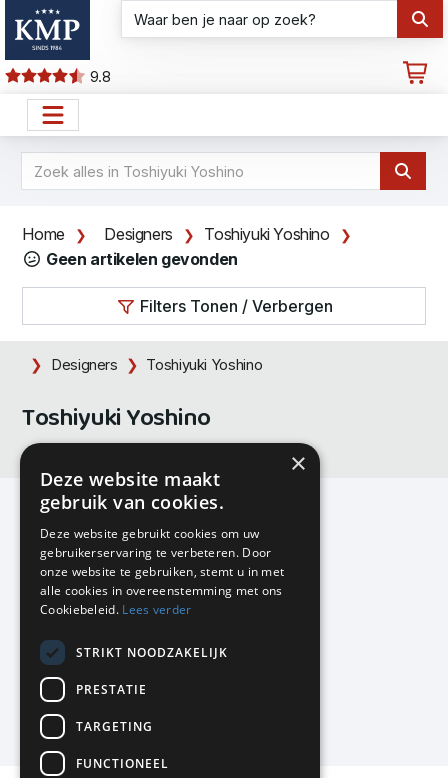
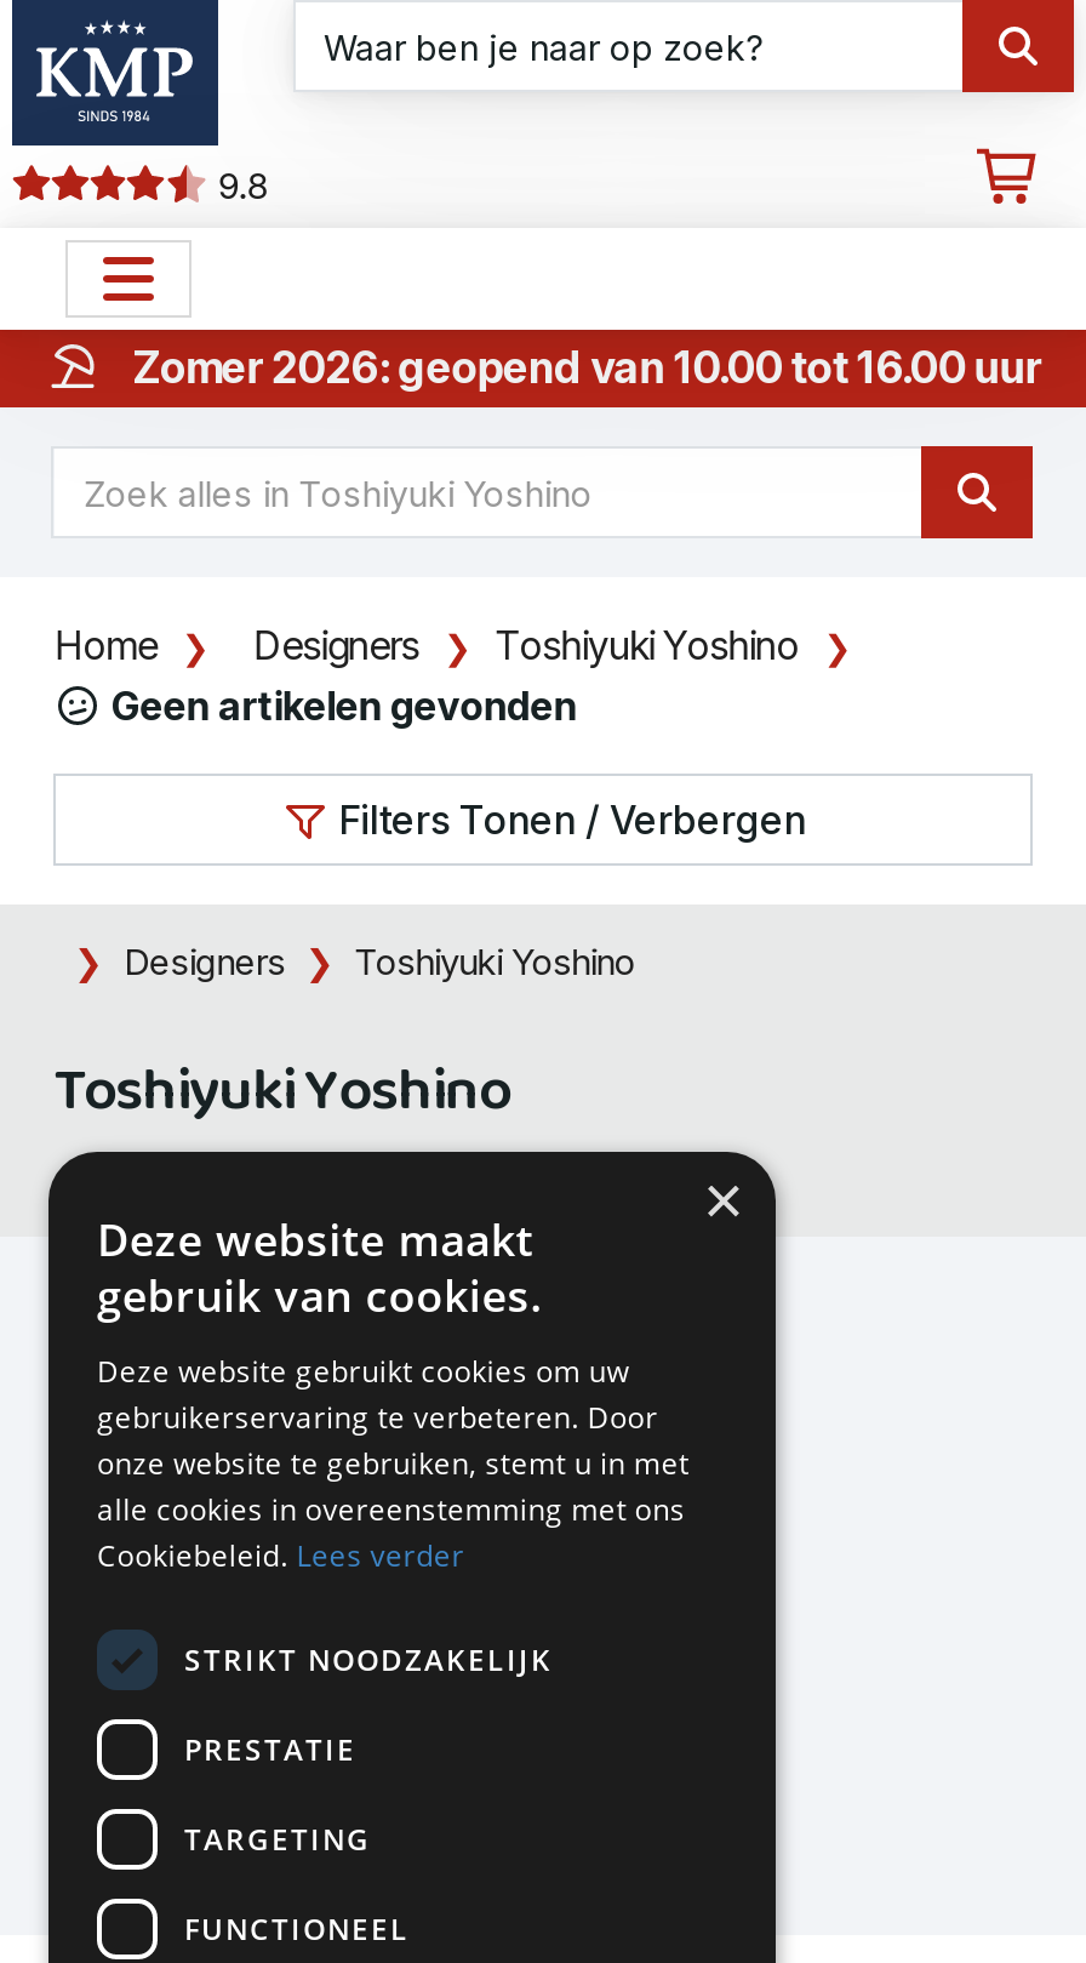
none -> [7,327,1041,410] [image] | Zomer 2026: geopend van 10.00 tot 16.00 uur

